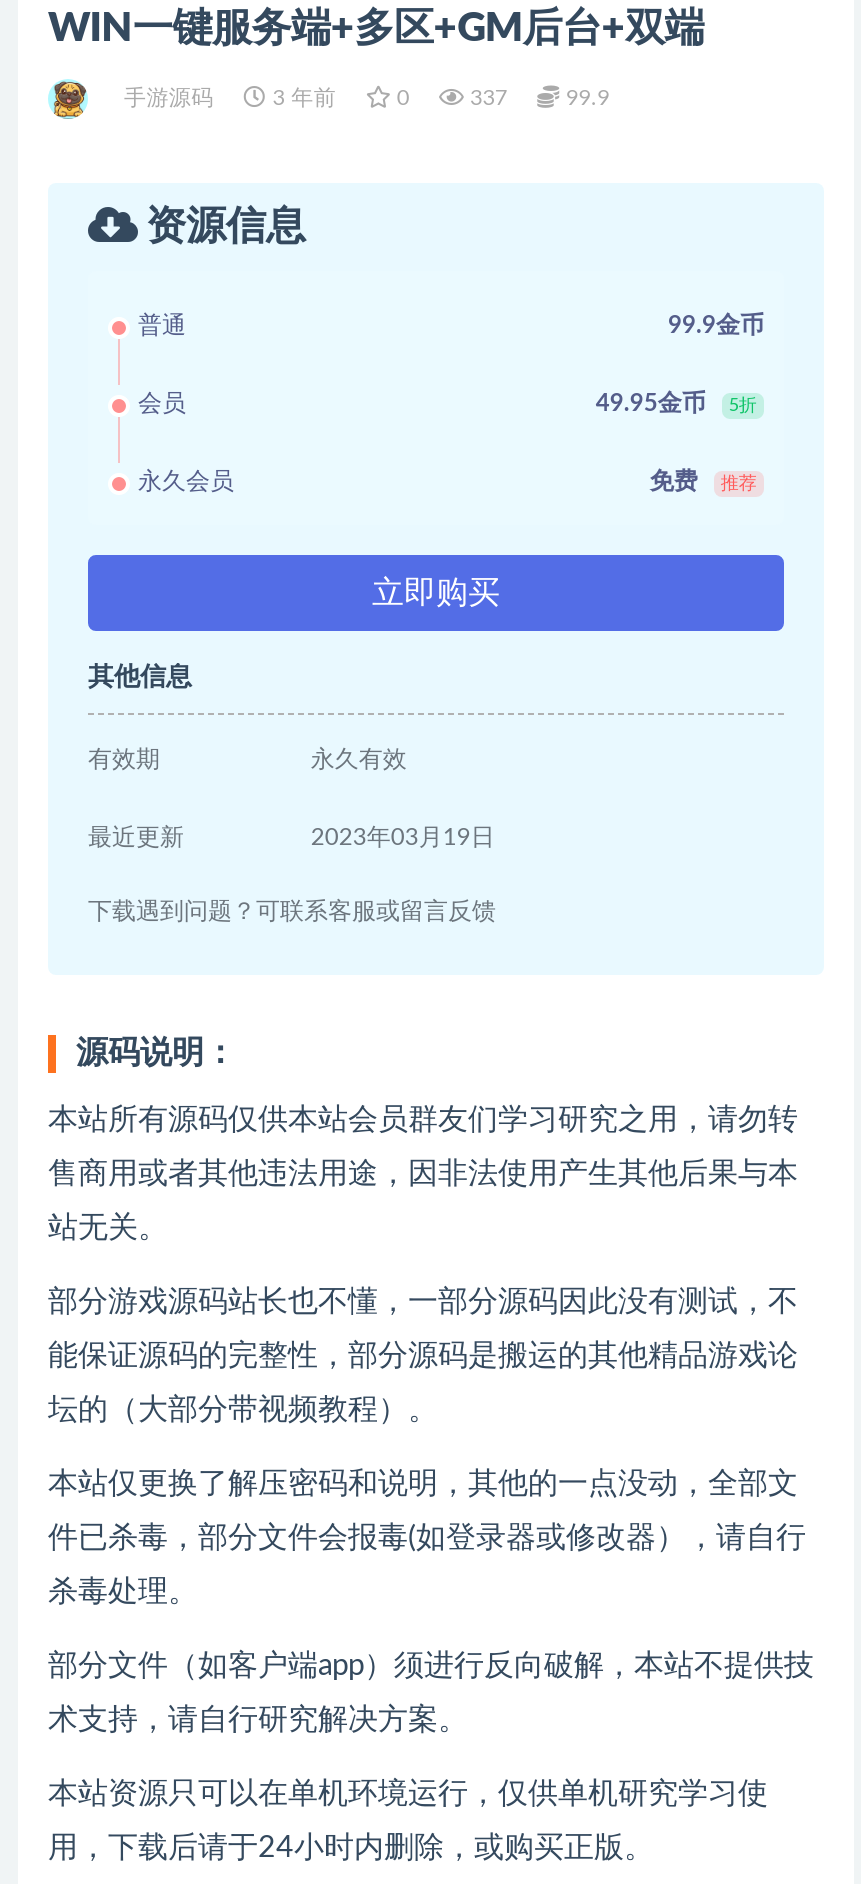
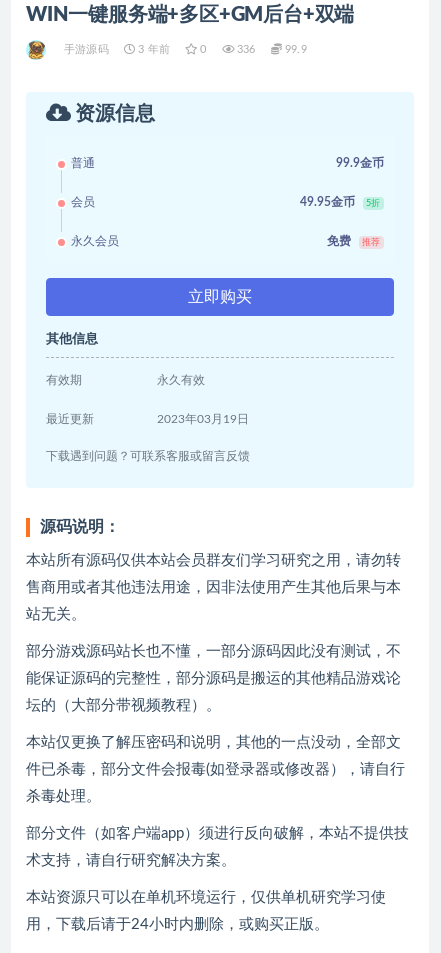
[464,87,507,109] 337 -> [234,44,256,55] 336

